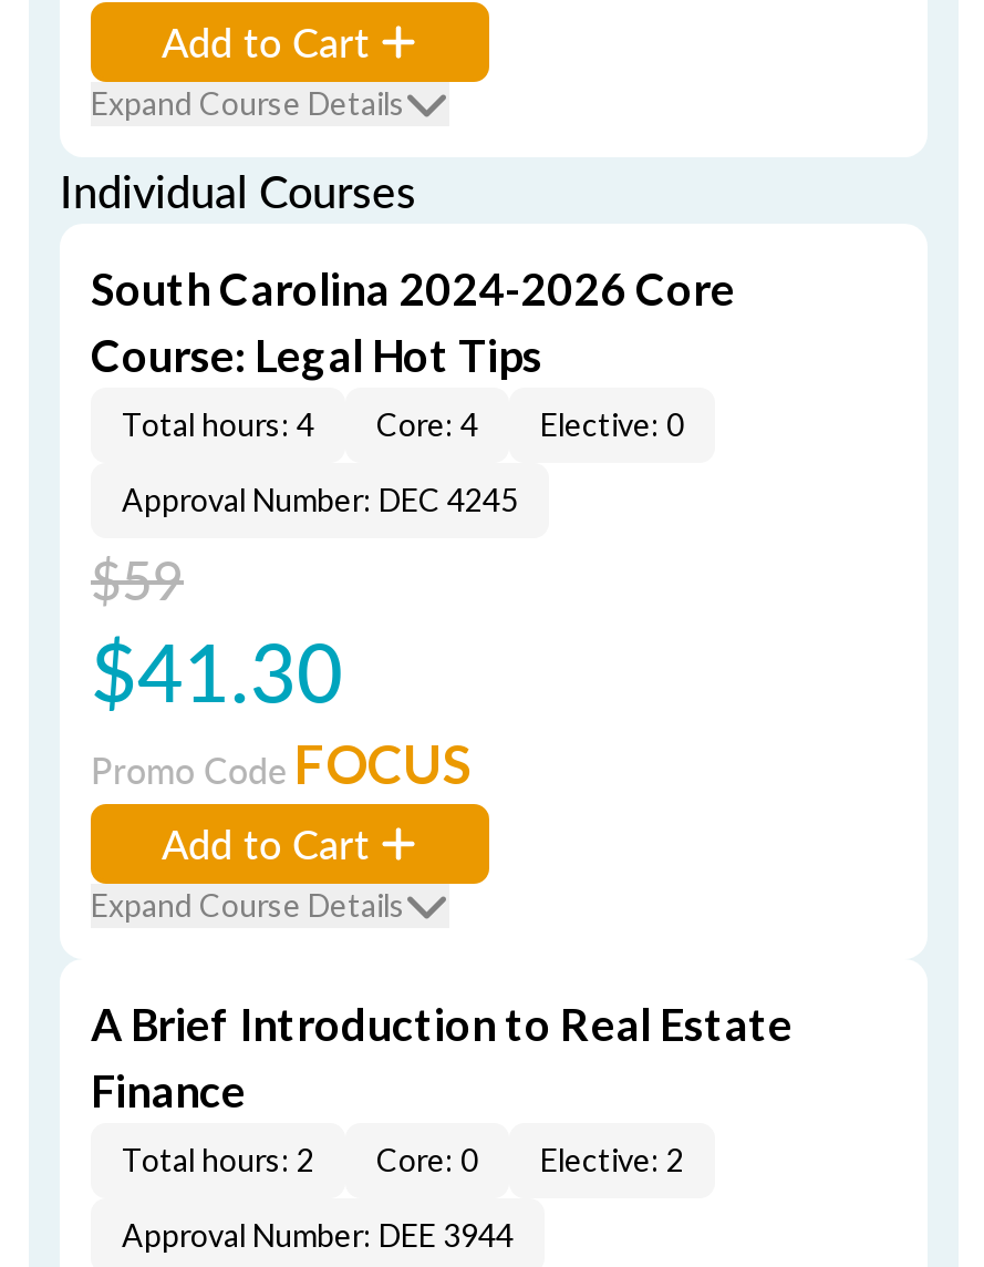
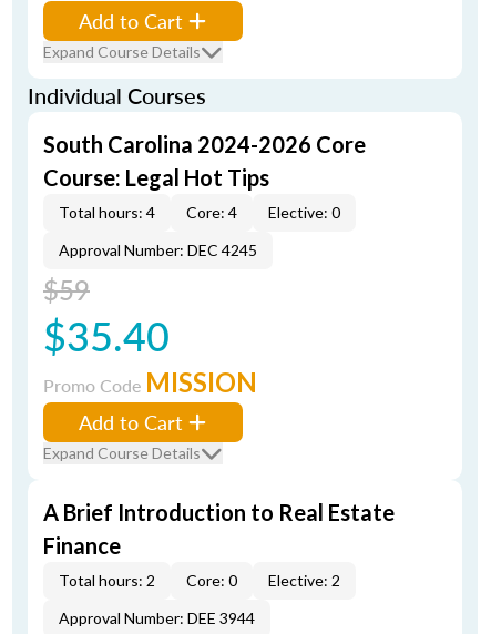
[91,614,343,727] $41.30 -> [43,307,170,364] $35.40
[91,731,472,795] Promo Code FOCUS -> [43,366,257,398] Promo Code MISSION

